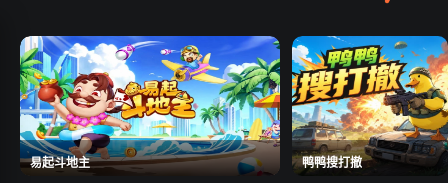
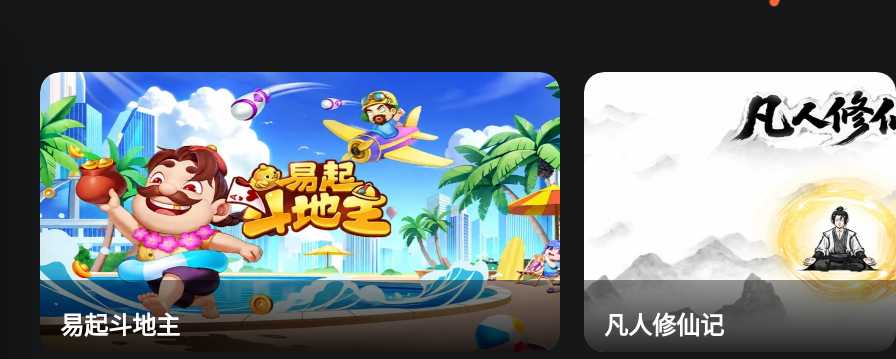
[291,35,445,174] [image] | 鸭鸭搜打撤 -> [582,70,890,350] [image] | 凡人修仙记

